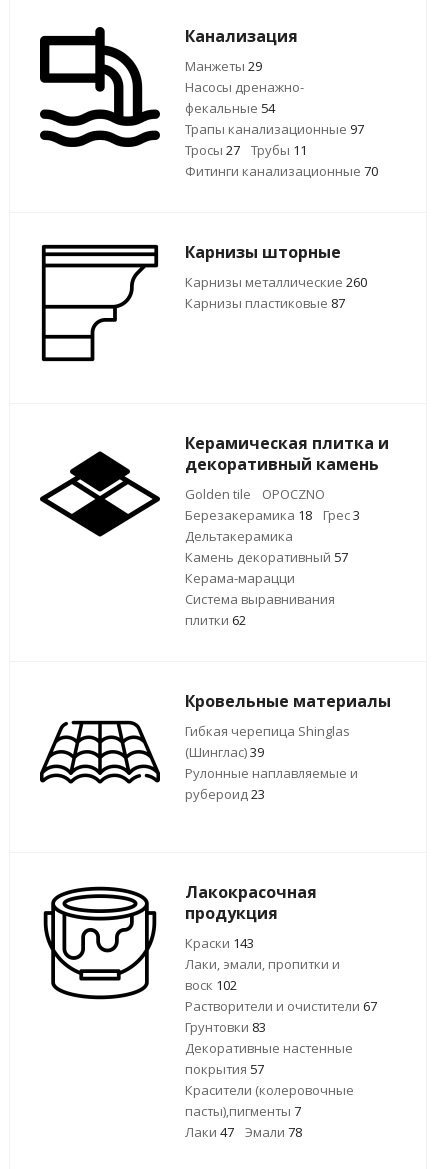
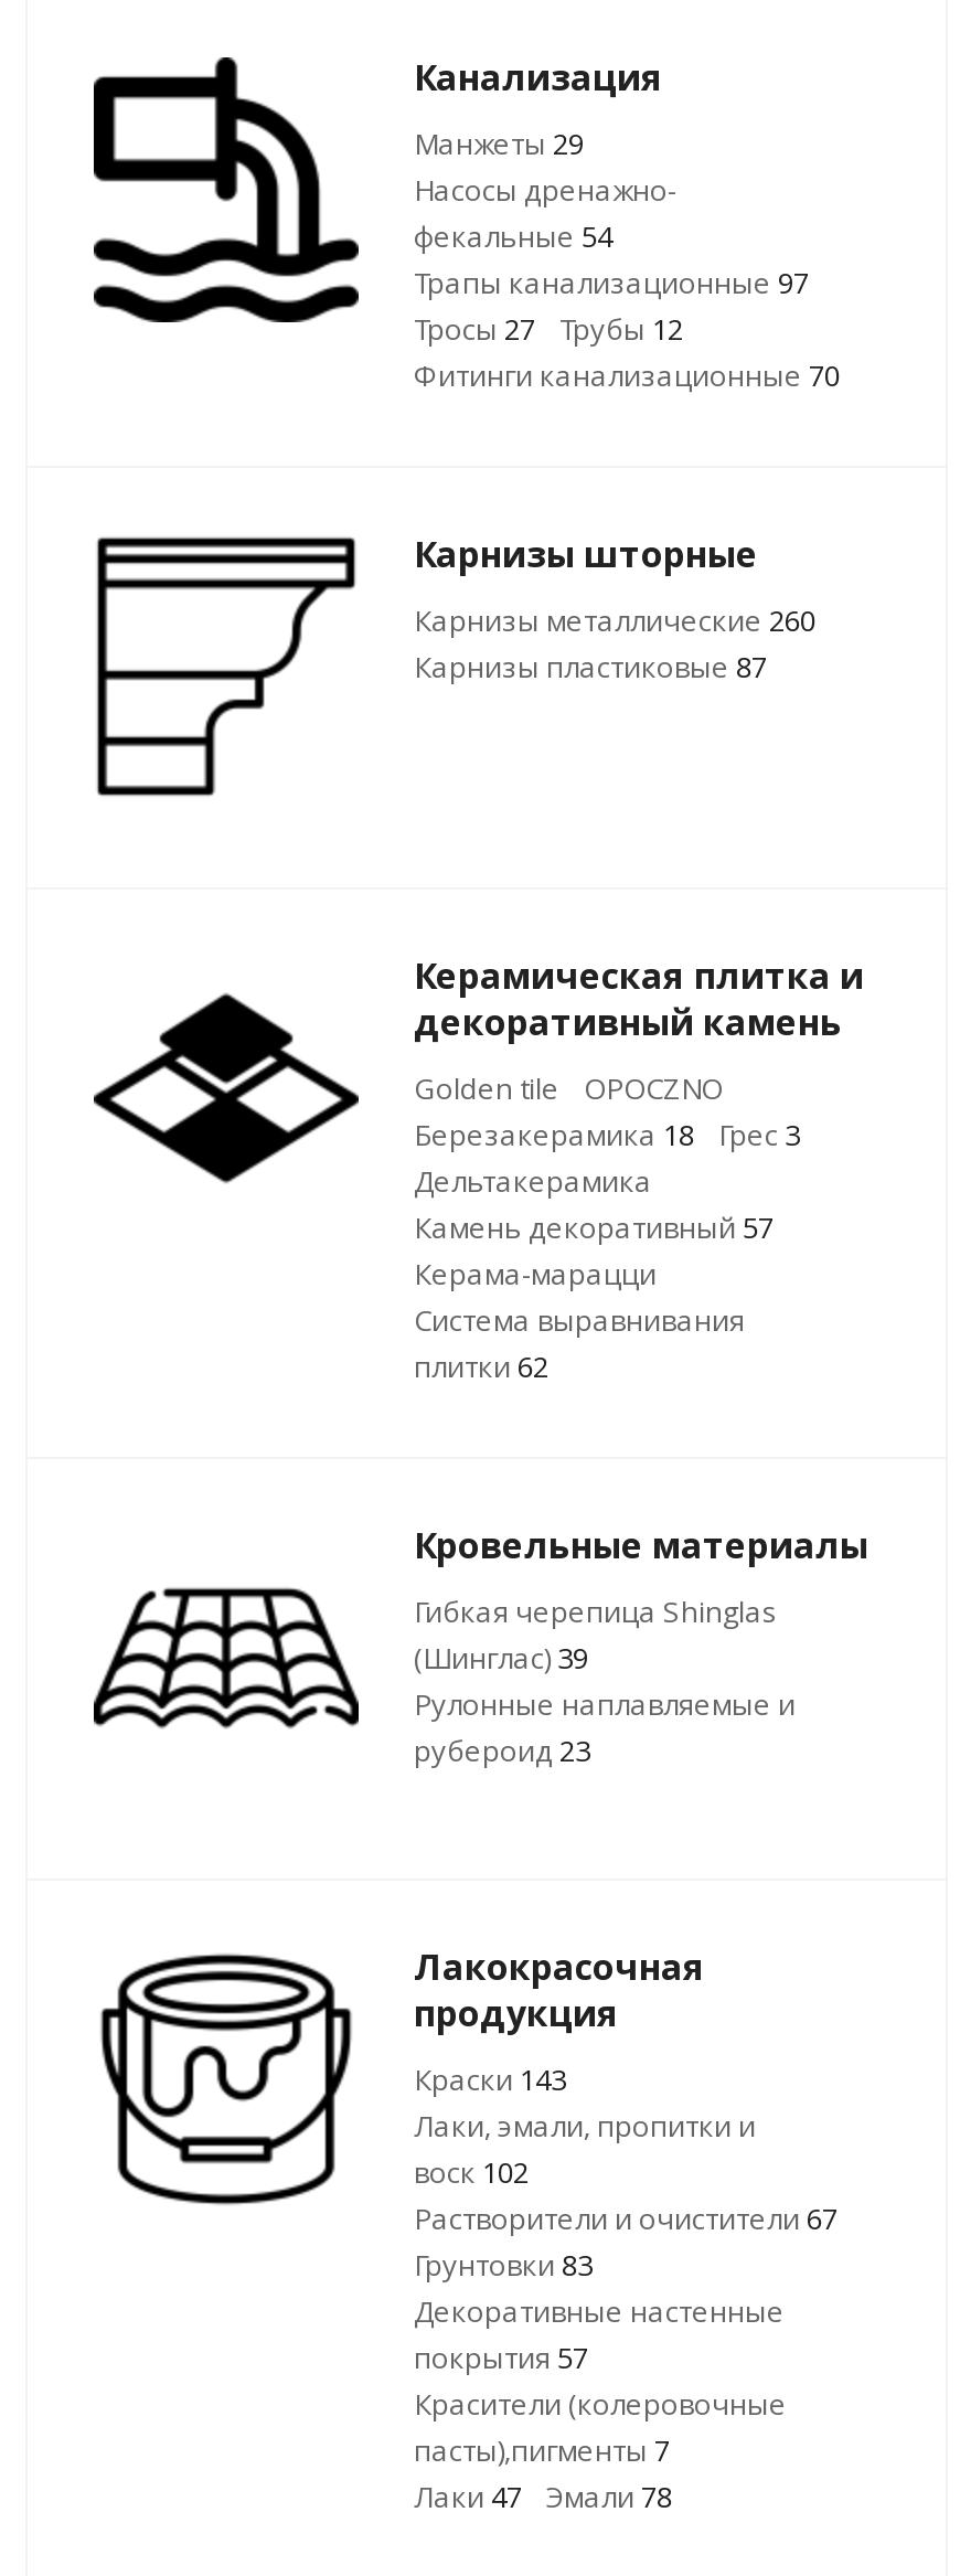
[185,141,307,159] Тросы 27 Трубы 11 -> [414,309,683,349] Тросы 27 Трубы 12

